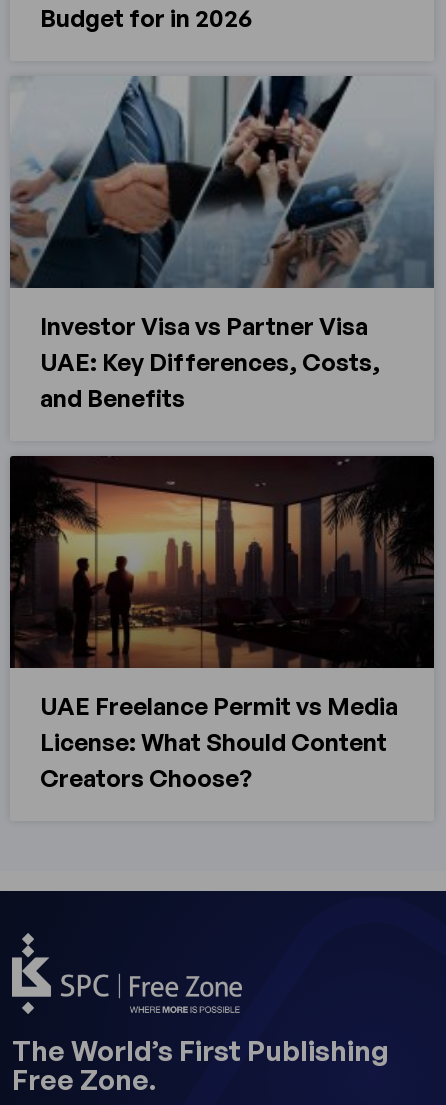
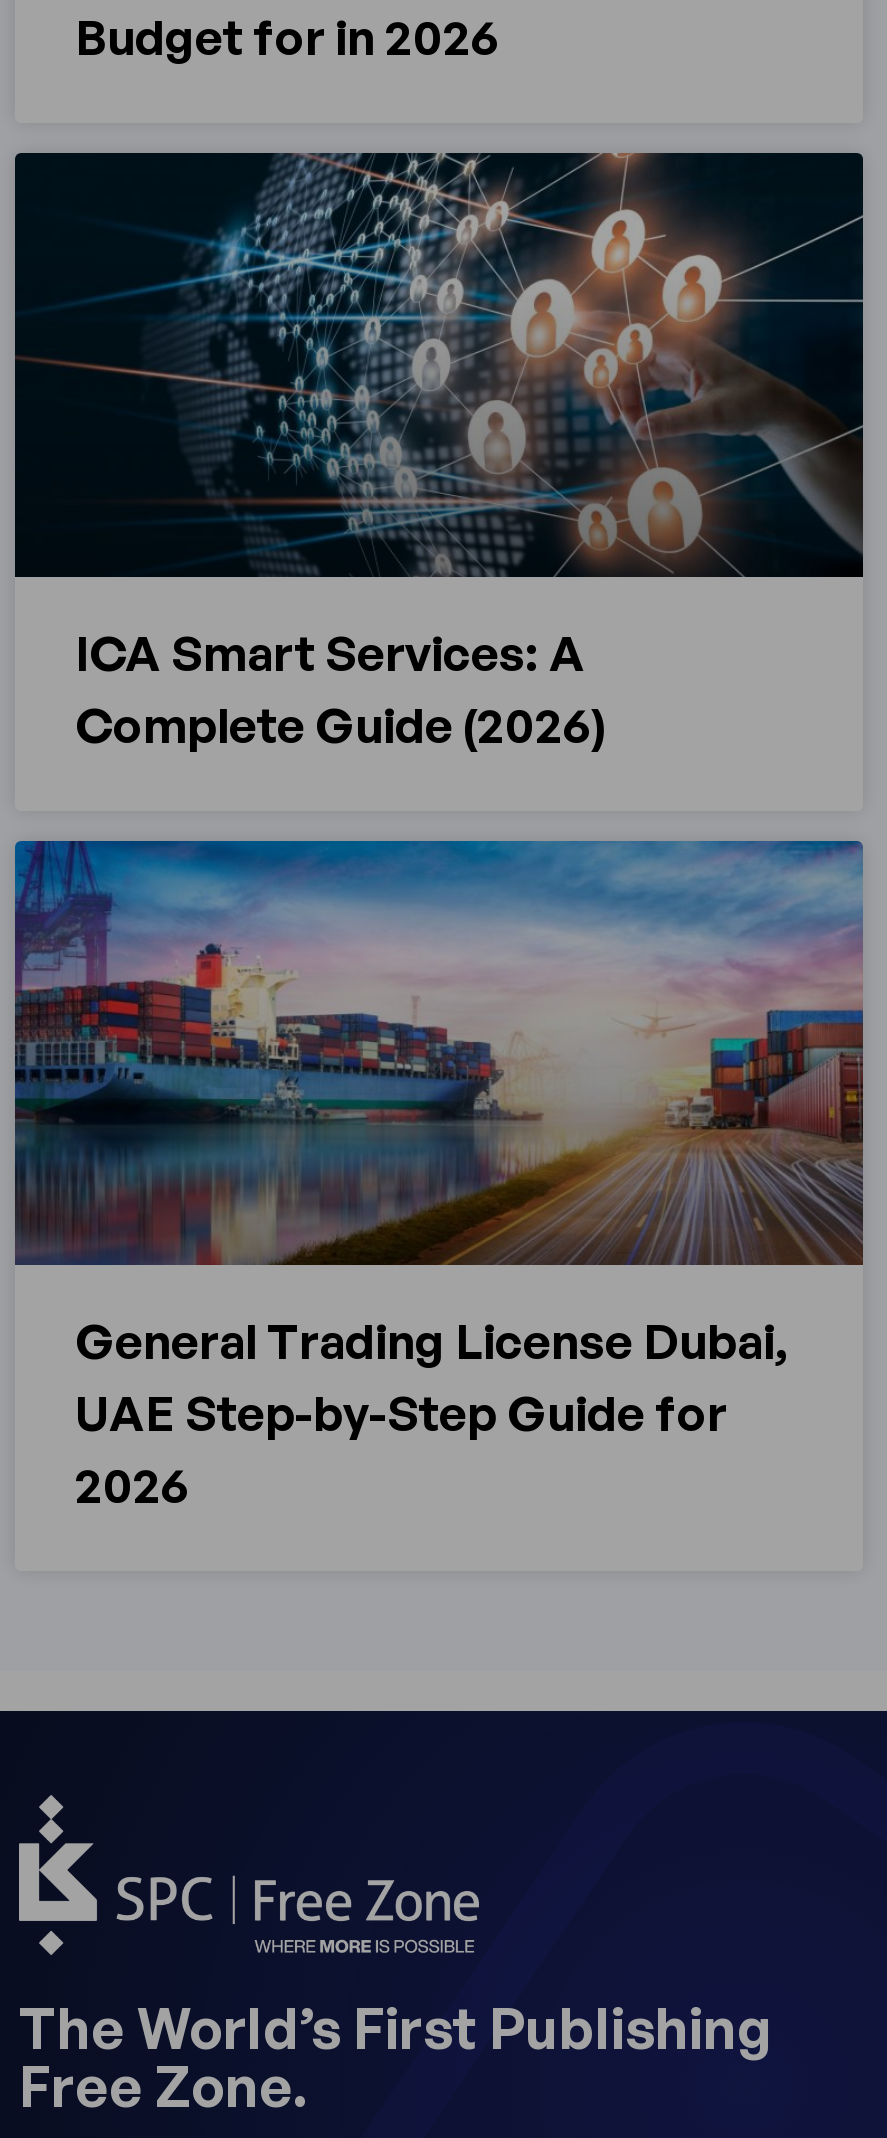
[9,75,434,413] [image] | Investor Visa vs Partner Visa | UAE: Key Differences, Costs, | and Benefits -> [13,150,865,755] [image] | ICA Smart Services: A | Complete Guide (2026)
[9,455,435,793] [image] | UAE Freelance Permit vs Media | License: What Should Content | Creators Choose? -> [13,840,865,1515] [image] | General Trading License Dubai, | UAE Step-by-Step Guide for | 2026

